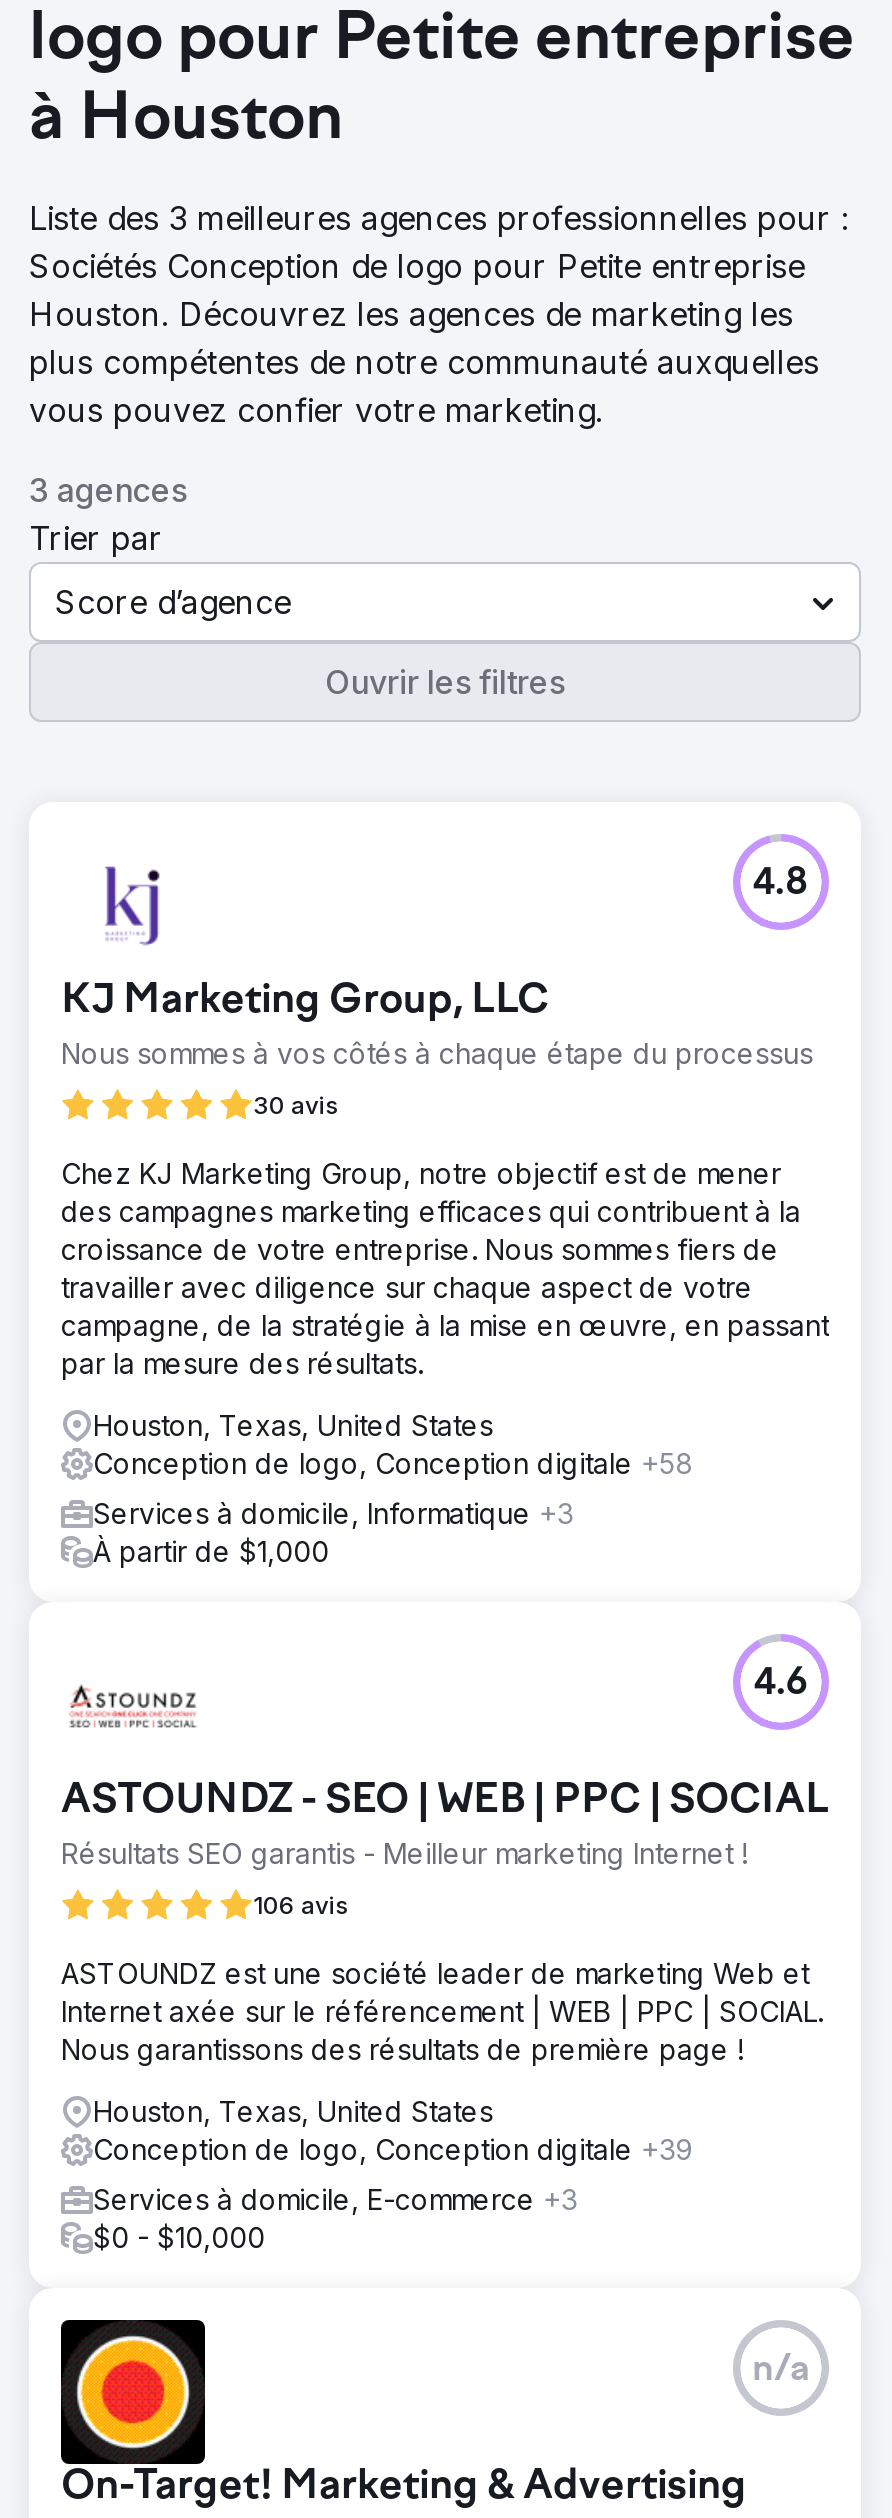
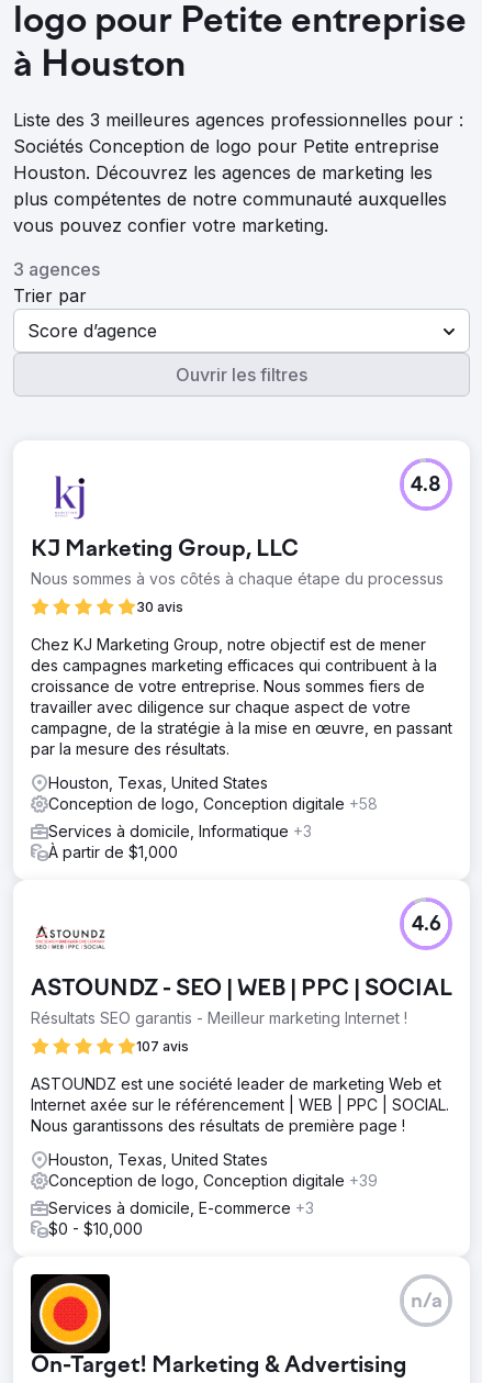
[253,1890,349,1920] 106 avis -> [136,1038,189,1055] 107 avis

